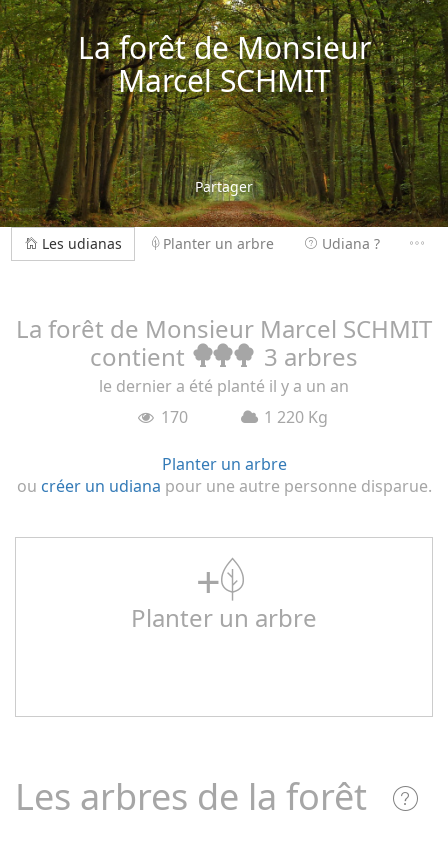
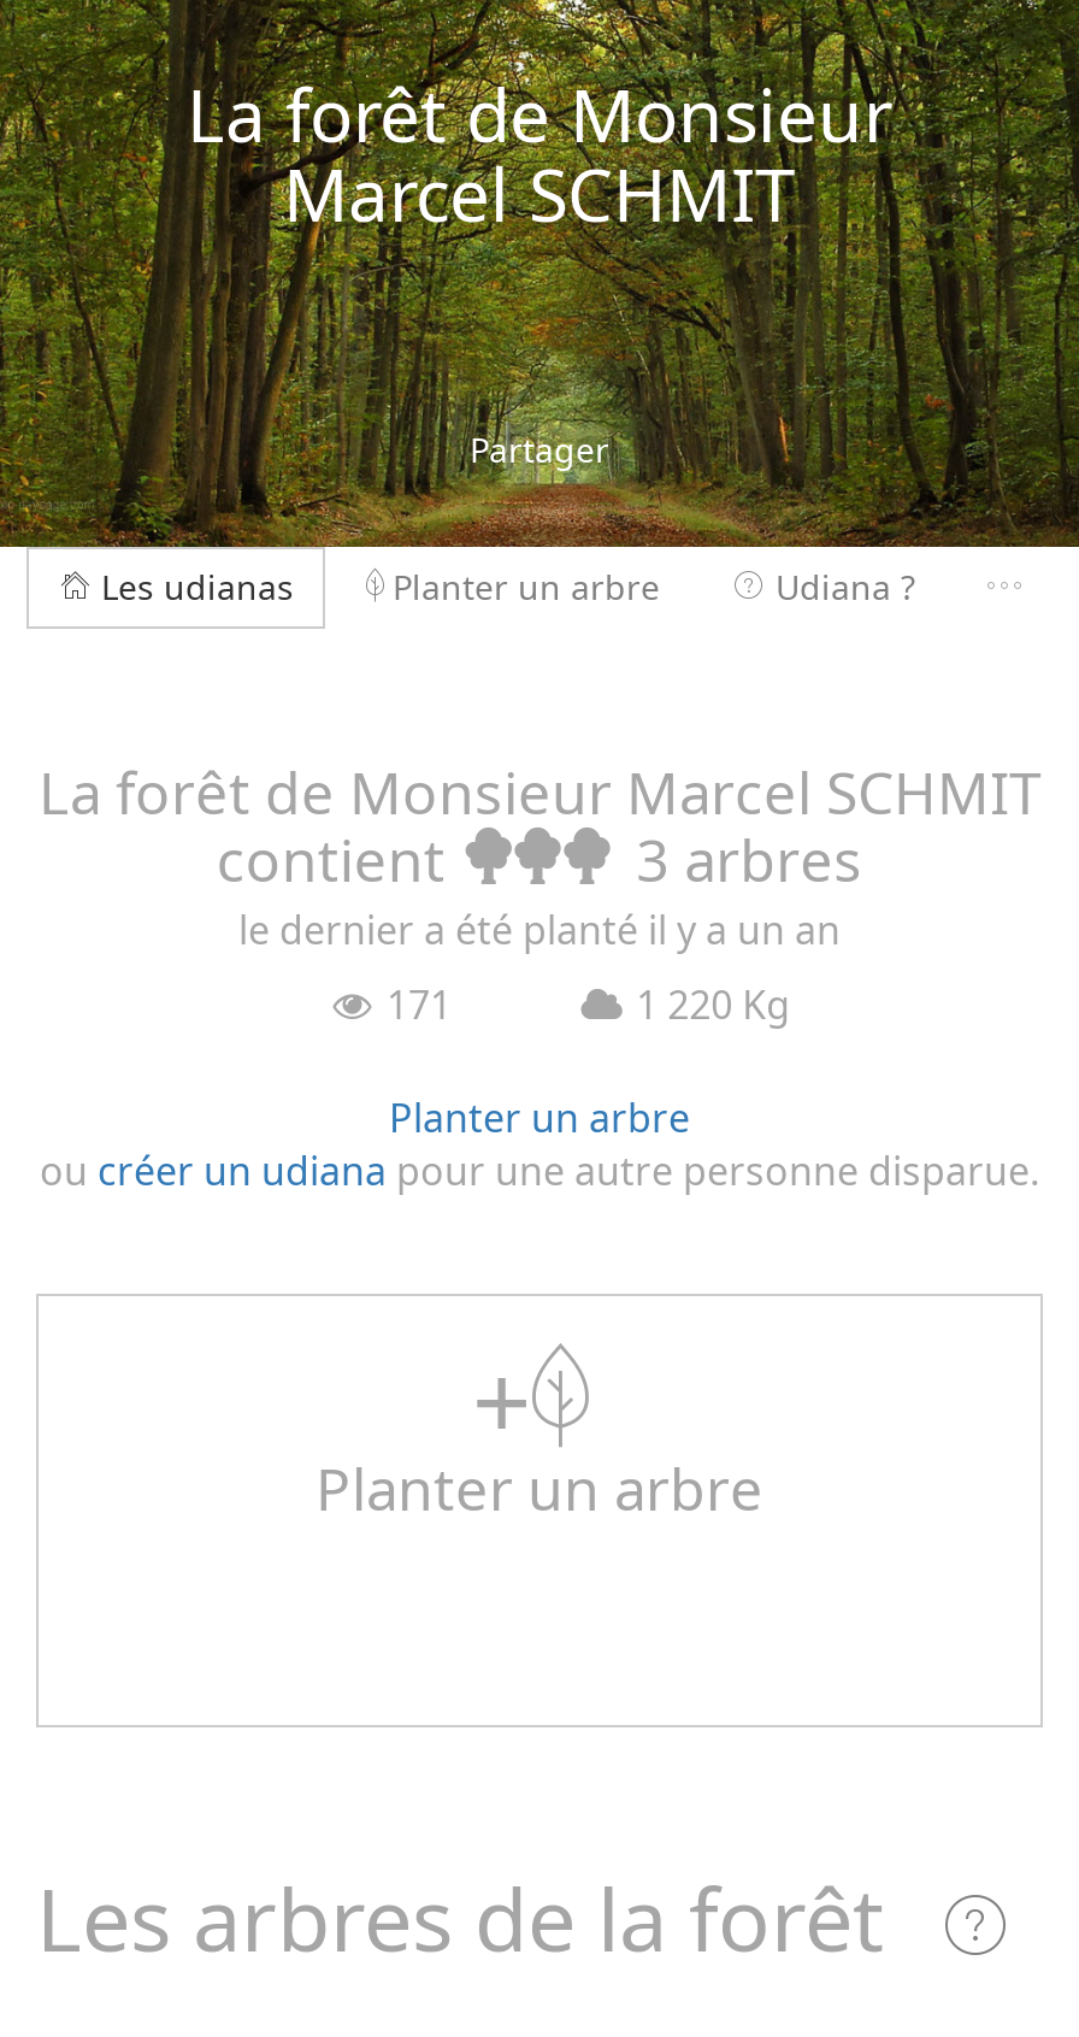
[156,406,328,428] 170 1 220 Kg -> [377,978,790,1031] 171 1 220 Kg

